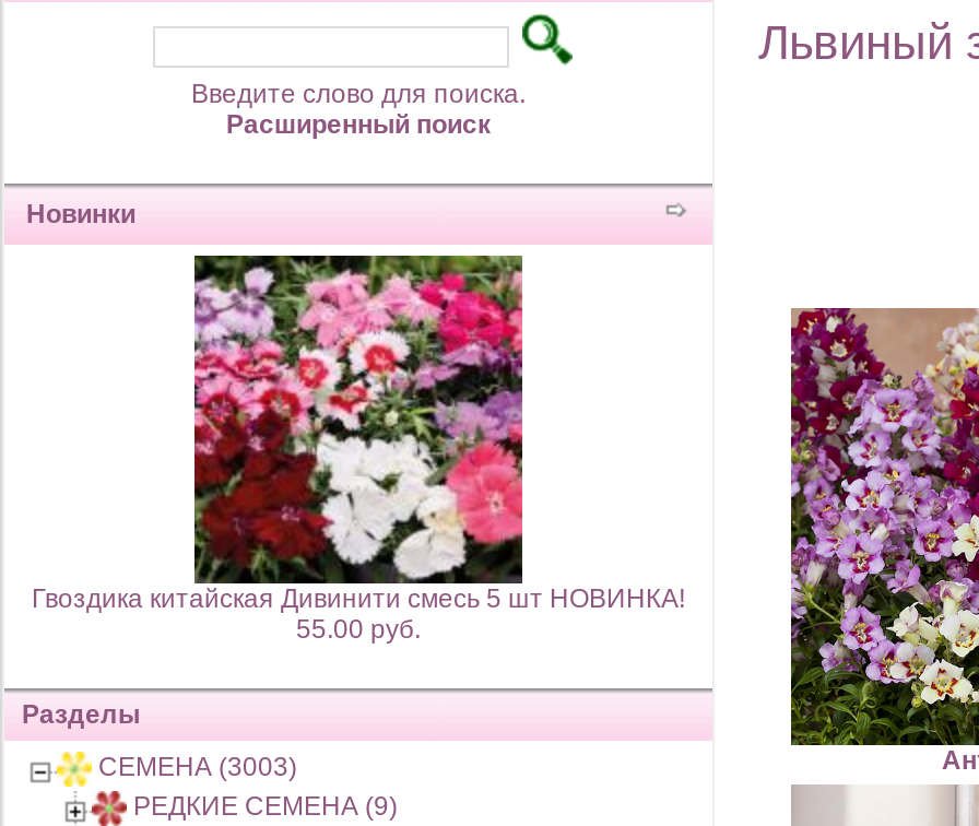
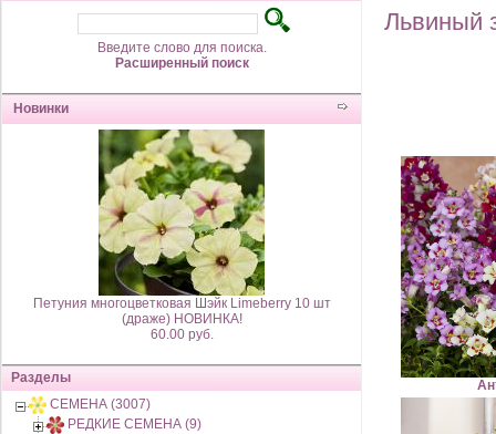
[32,253,685,645] [image] | Гвоздика китайская Дивинити смесь 5 шт НОВИНКА! | 55.00 руб. -> [33,128,330,342] [image] | Петуния многоцветковая Шэйк Limeberry 10 шт | (драже) НОВИНКА! | 60.00 руб.
[98,752,297,782] СЕМЕНА (3003) -> [50,396,151,412] СЕМЕНА (3007)

